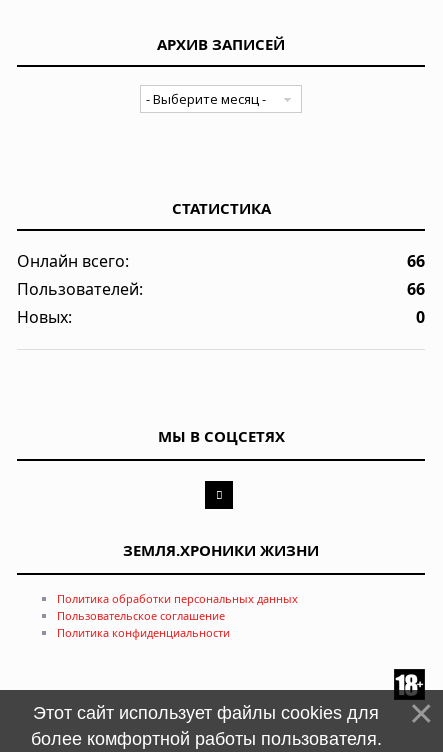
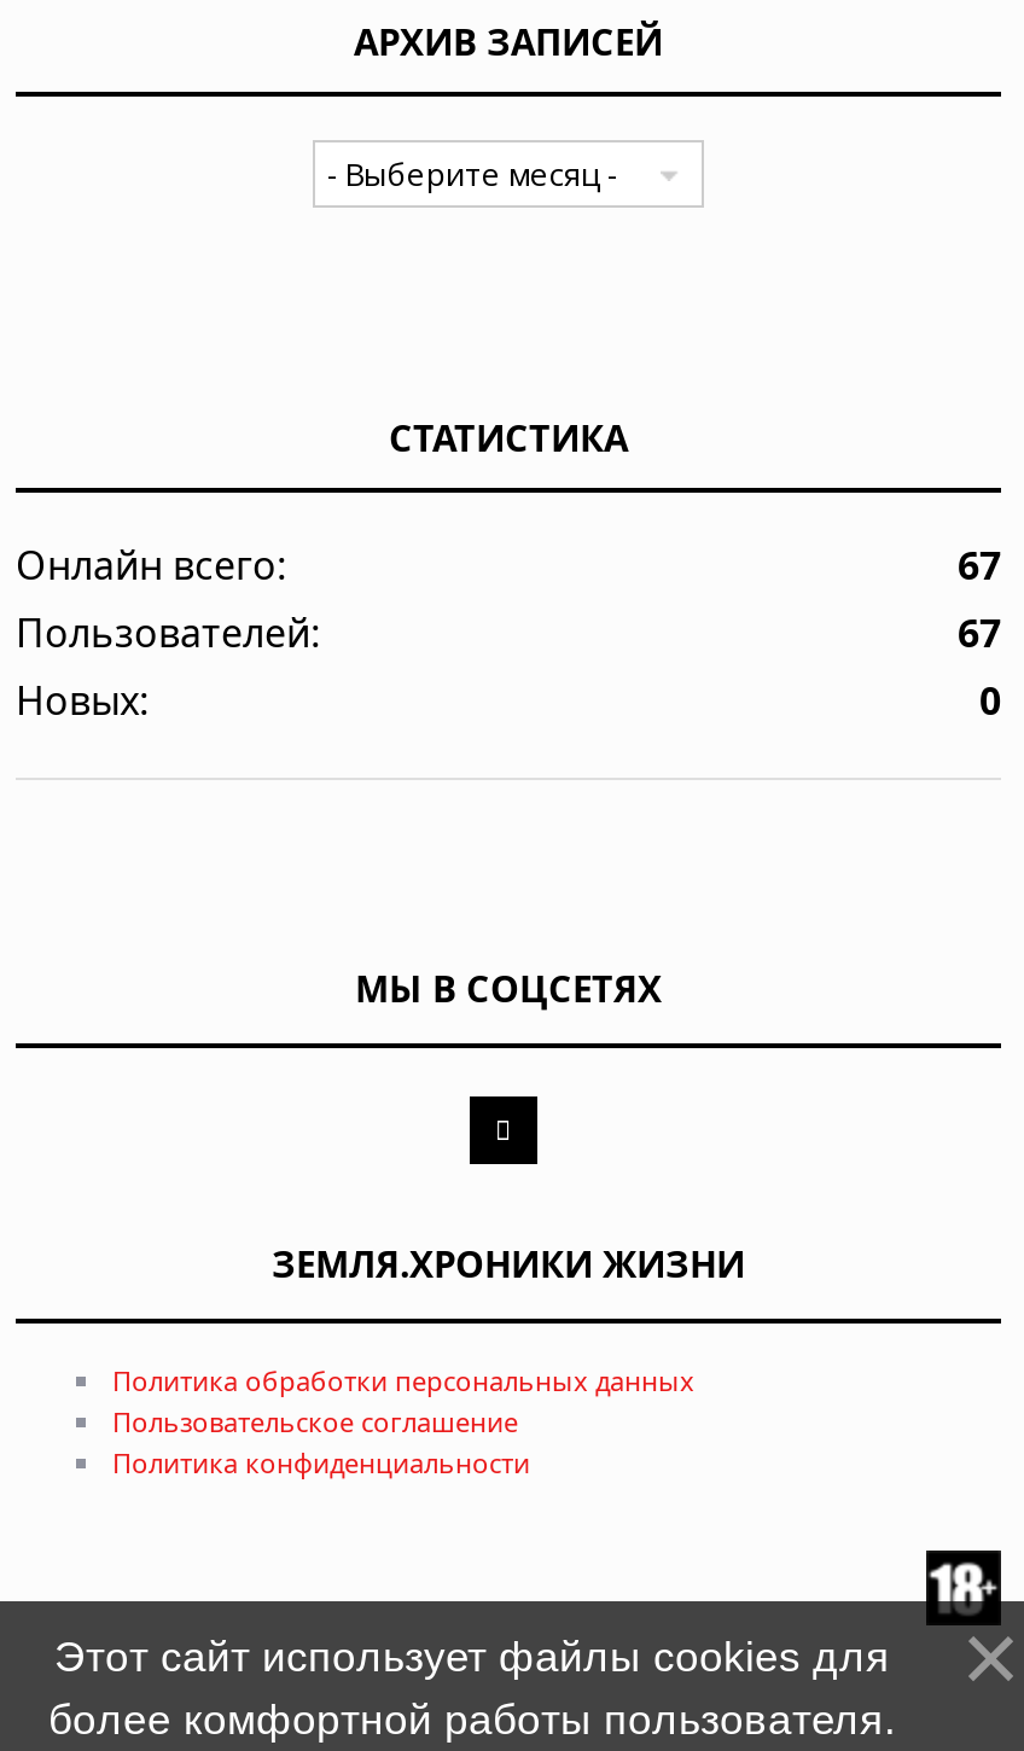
[407,250,425,272] 66 -> [958,539,1001,592] 67
[407,278,425,300] 66 -> [958,606,1001,659] 67

